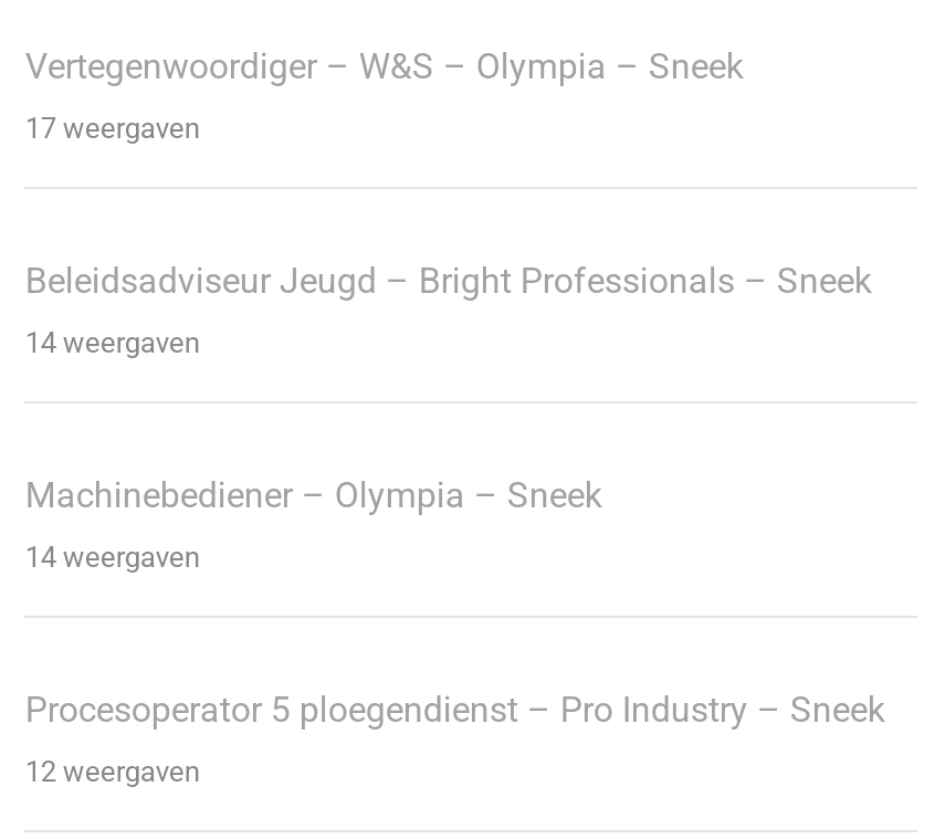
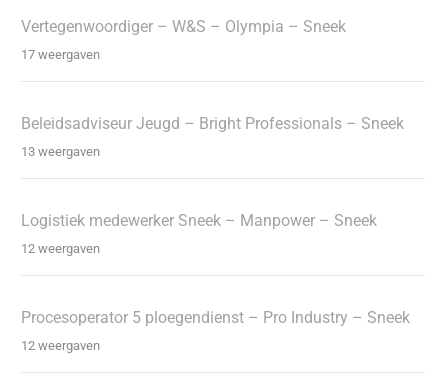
[25,327,200,360] 14 weergaven -> [21,144,100,159] 13 weergaven
[25,475,602,517] Machinebediener – Olympia – Sneek -> [21,211,377,230] Logistiek medewerker Sneek – Manpower – Sneek
[25,541,200,574] 14 weergaven -> [21,241,100,256] 12 weergaven

